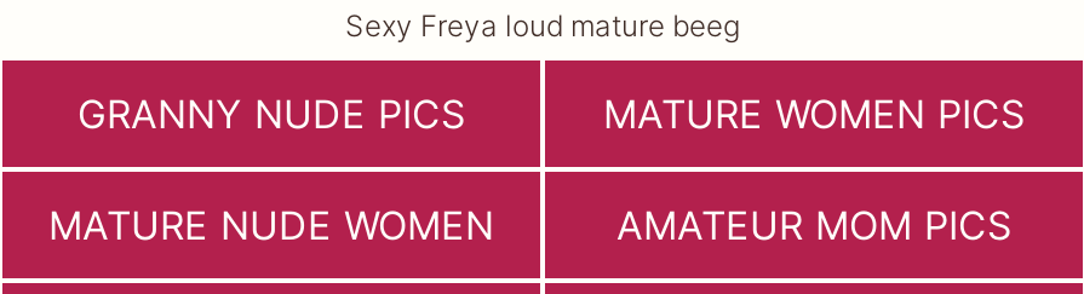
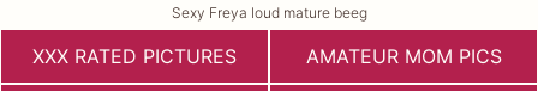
[48,90,1025,249] GRANNY NUDE PICS | MATURE WOMEN PICS | MATURE NUDE WOMEN -> [32,44,237,68] XXX RATED PICTURES

